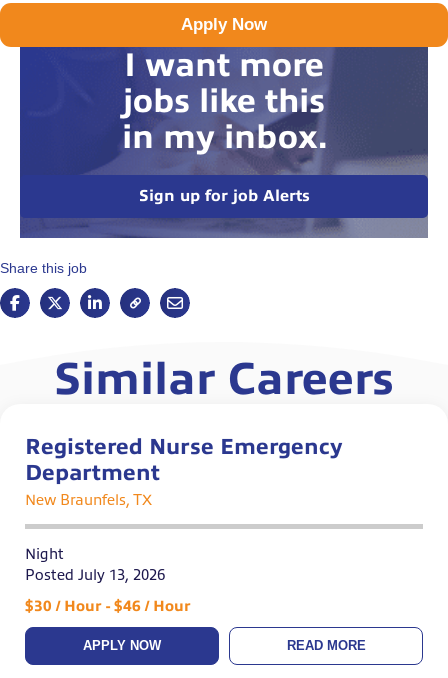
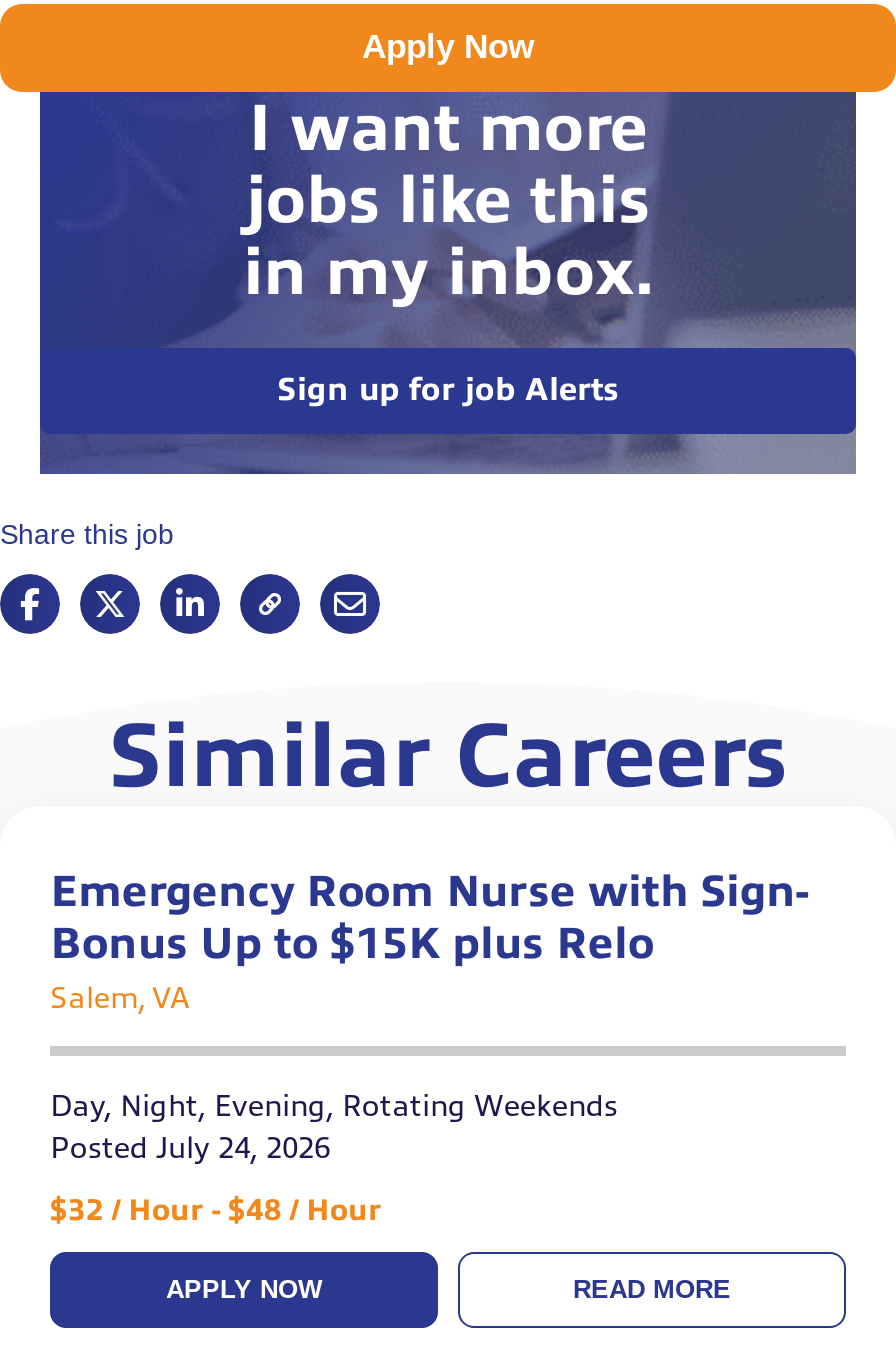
[25,434,342,508] Registered Nurse Emergency | Department | New Braunfels, TX -> [50,866,808,1014] Emergency Room Nurse with Sign- | Bonus Up to $15K plus Relo | Salem, VA
[25,546,165,583] Night | Posted July 13, 2026 -> [50,1090,618,1164] Day, Night, Evening, Rotating Weekends | Posted July 24, 2026
[25,598,191,614] $30 / Hour - $46 / Hour -> [50,1194,382,1226] $32 / Hour - $48 / Hour

